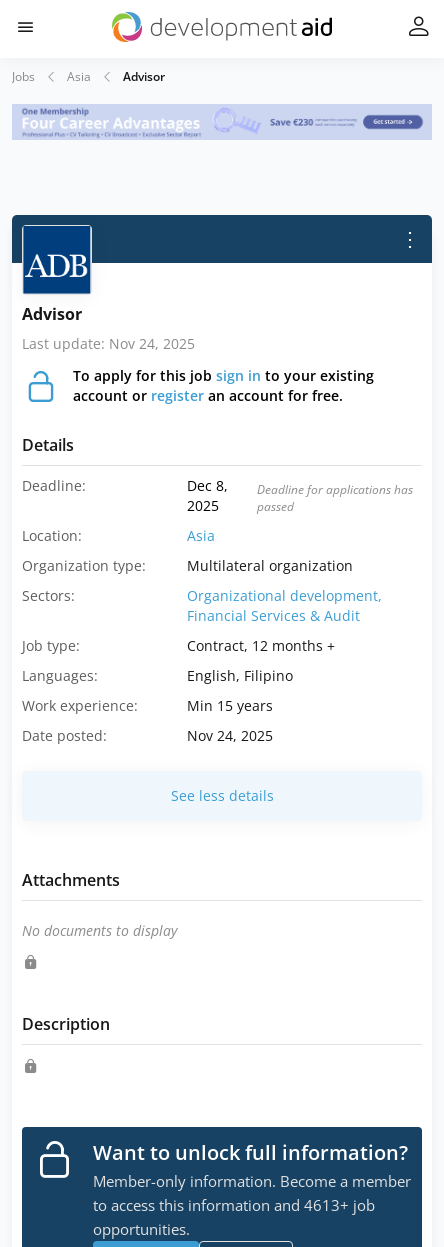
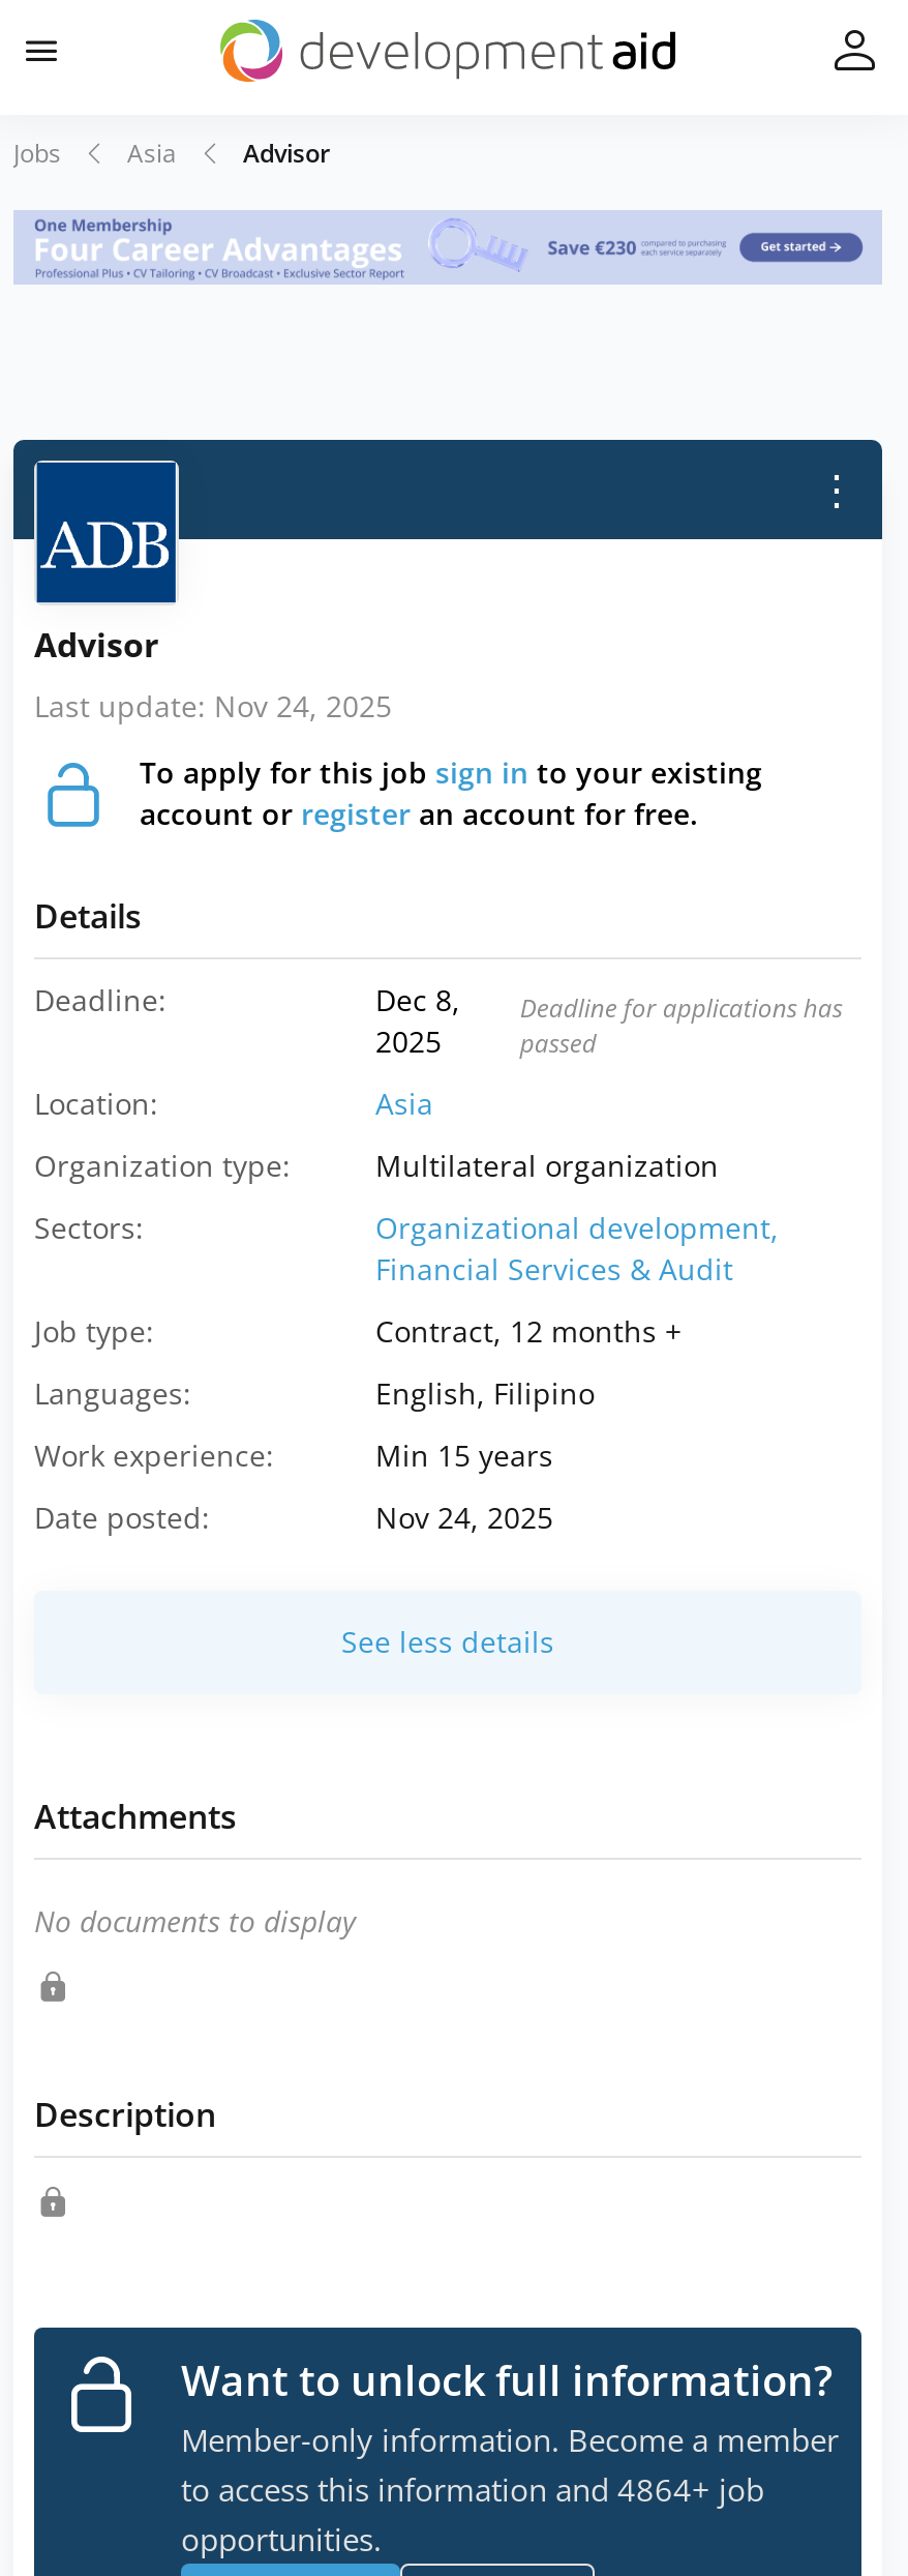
[93,1195,375,1215] to access this information and 4613+ job -> [181,2468,764,2510] to access this information and 4864+ job

